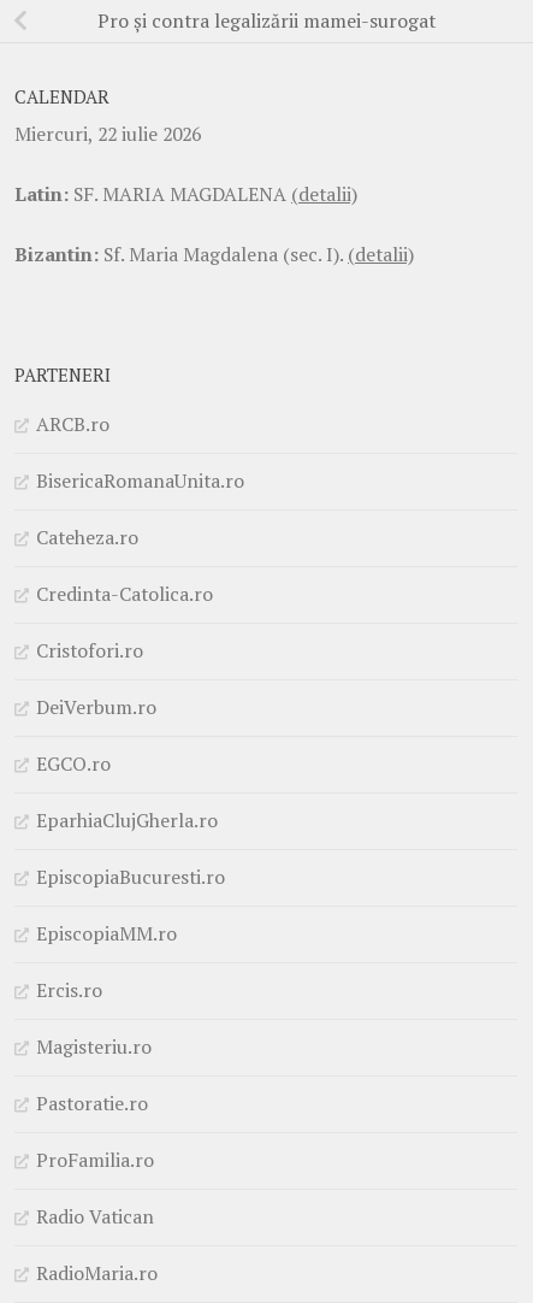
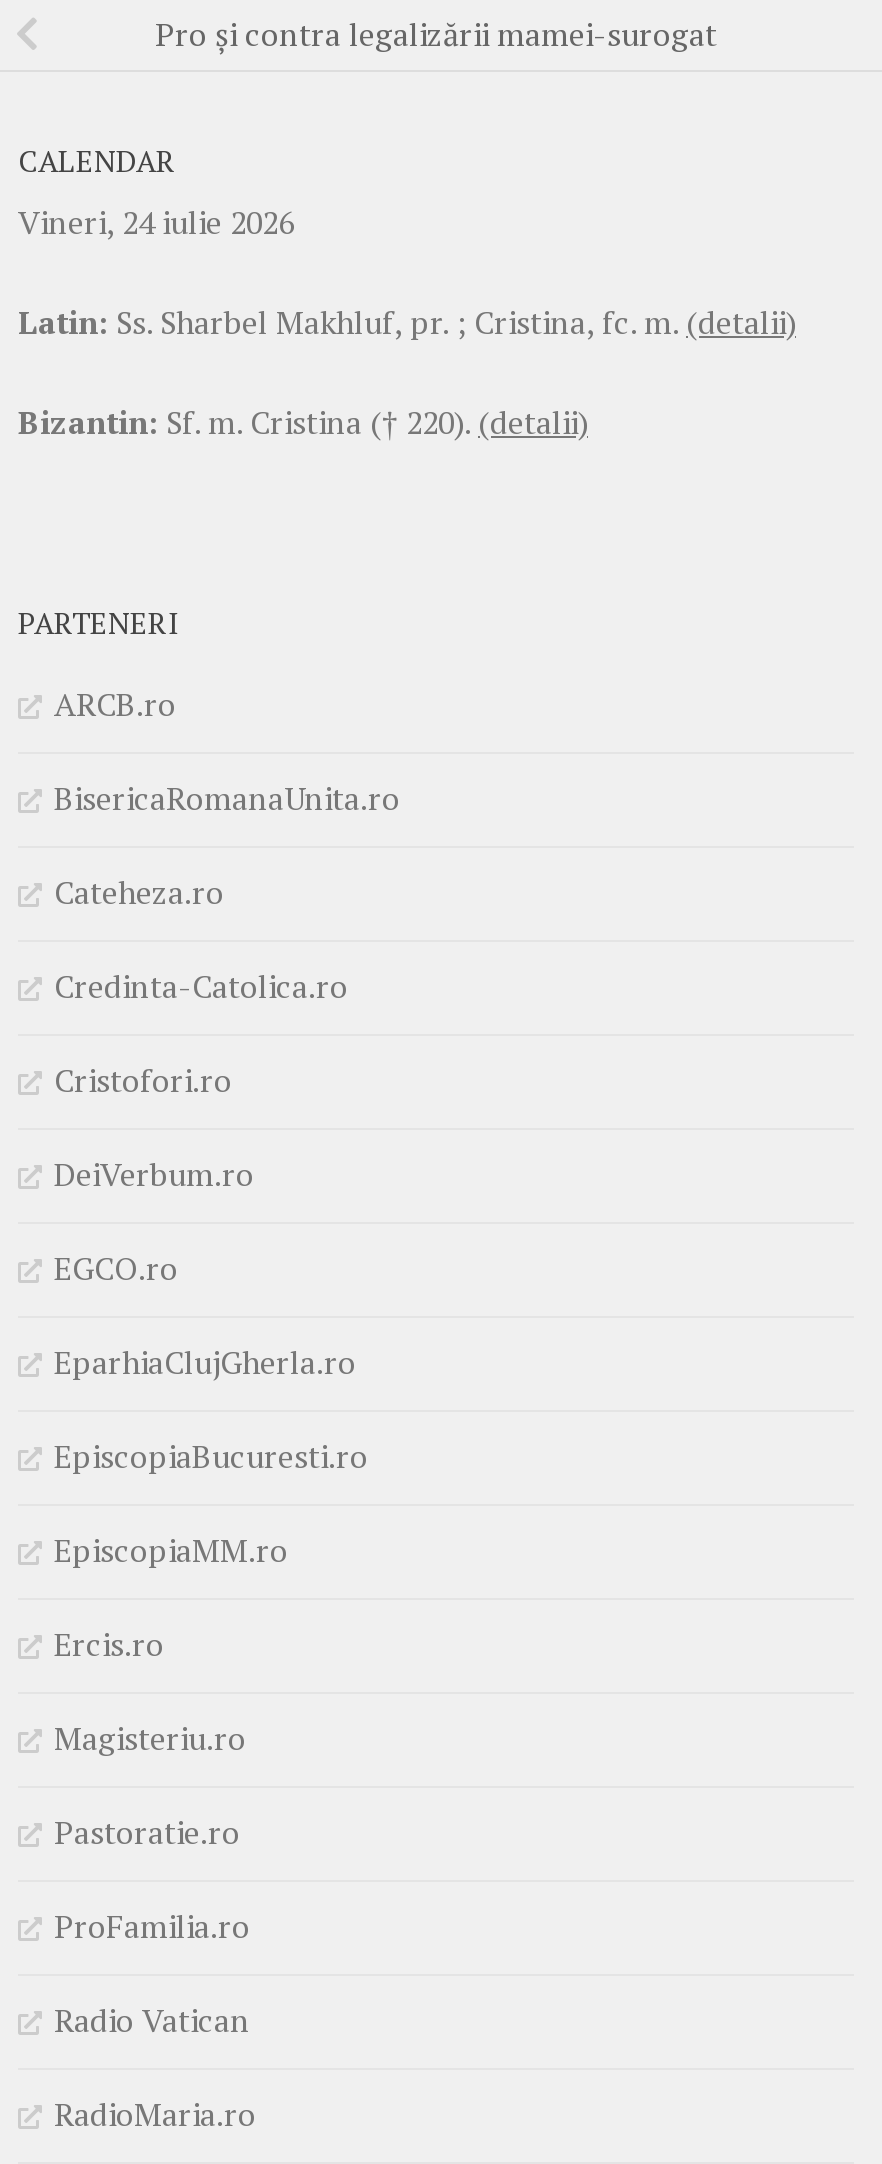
[14,120,201,147] Miercuri, 22 iulie 2026 -> [18,199,294,243] Vineri, 24 iulie 2026
[14,180,357,207] Latin: SF. MARIA MAGDALENA (detalii) -> [18,299,796,343] Latin: Ss. Sharbel Makhluf, pr. ; Cristina, fc. m. (detalii)
[14,240,414,267] Bizantin: Sf. Maria Magdalena (sec. I). (detalii) -> [18,399,588,443] Bizantin: Sf. m. Cristina († 220). (detalii)

